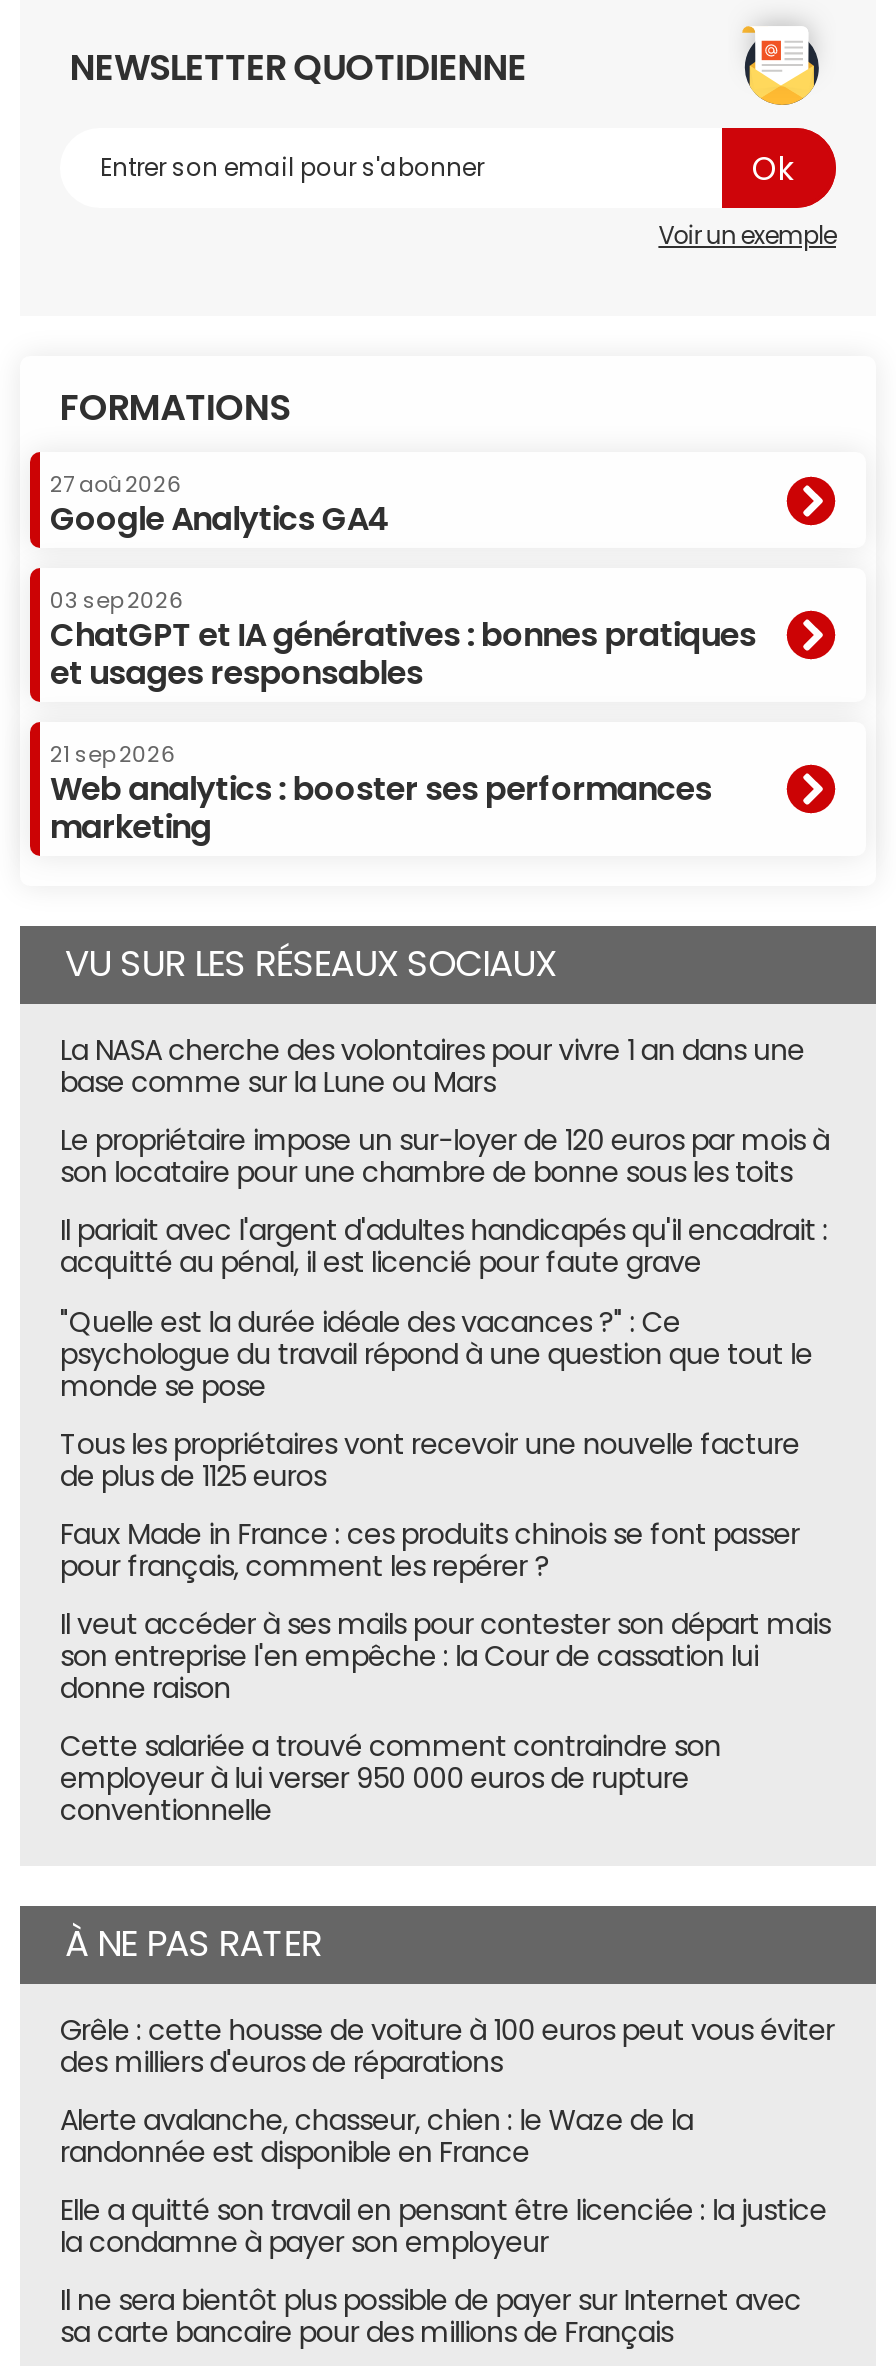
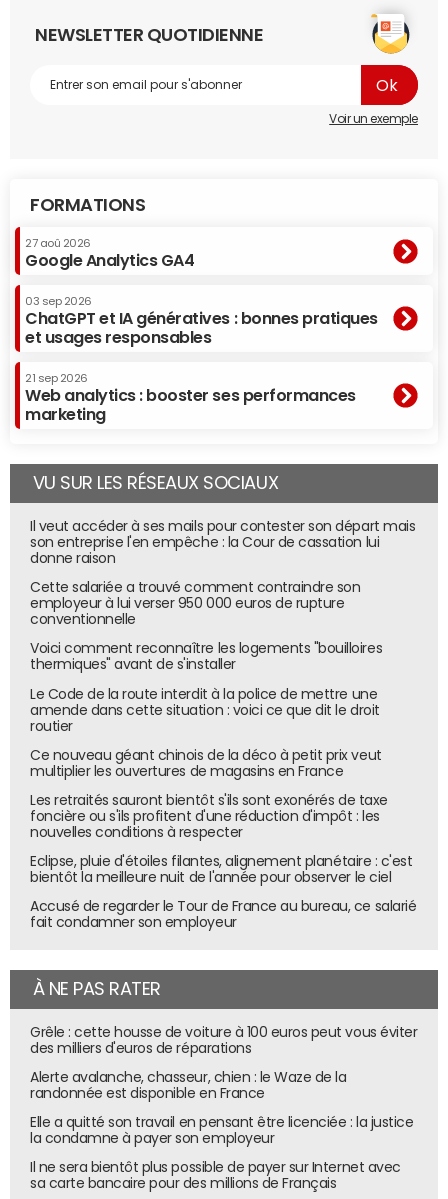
[60,1036,829,1580] La NASA cherche des volontaires pour vivre 1 an dans une | base comme sur la Lune ou Mars | Le propriétaire impose un sur-loyer de 120 euros par mois à | son locataire pour une chambre de bonne sous les toits | Il pariait avec l'argent d'adultes handicapés qu'il encadrait : | acquitté au pénal, il est licencié pour faute grave | "Quelle est la durée idéale des vacances ?" : Ce | psychologue du travail répond à une question que tout le | monde se pose | Tous les propriétaires vont recevoir une nouvelle facture | de plus de 1125 euros | Faux Made in France : ces produits chinois se font passer | pour français, comment les repérer ? -> none
moved [60,1610,830,1824] -> [30,519,415,626]: Il veut accéder à ses mails pour contester son départ mais | son entreprise l'en empêche : la Cour de cassation lui | donne raison | Cette salariée a trouvé comment contraindre son | employeur à lui verser 950 000 euros de rupture | conventionnelle
none -> [30,641,416,929] Voici comment reconnaître les logements "bouilloires | thermiques" avant de s'installer | Le Code de la route interdit à la police de mettre une | amende dans cette situation : voici ce que dit le droit | routier | Ce nouveau géant chinois de la déco à petit prix veut | multiplier les ouvertures de magasins en France | Les retraités sauront bientôt s'ils sont exonérés de taxe | foncière ou s'ils profitent d'une réduction d'impôt : les | nouvelles conditions à respecter | Eclipse, pluie d'étoiles filantes, alignement planétaire : c'est | bientôt la meilleure nuit de l'année pour observer le ciel | Accusé de regarder le Tour de France au bureau, ce salarié | fait condamner son employeur

